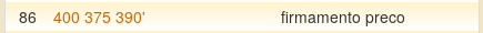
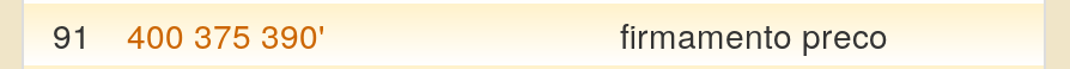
[19,5,145,28] 86 400 375 390' -> [53,11,326,58] 91 400 375 390'

